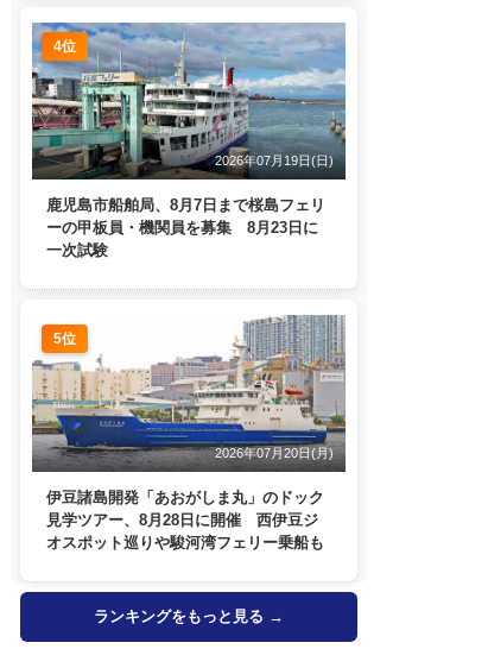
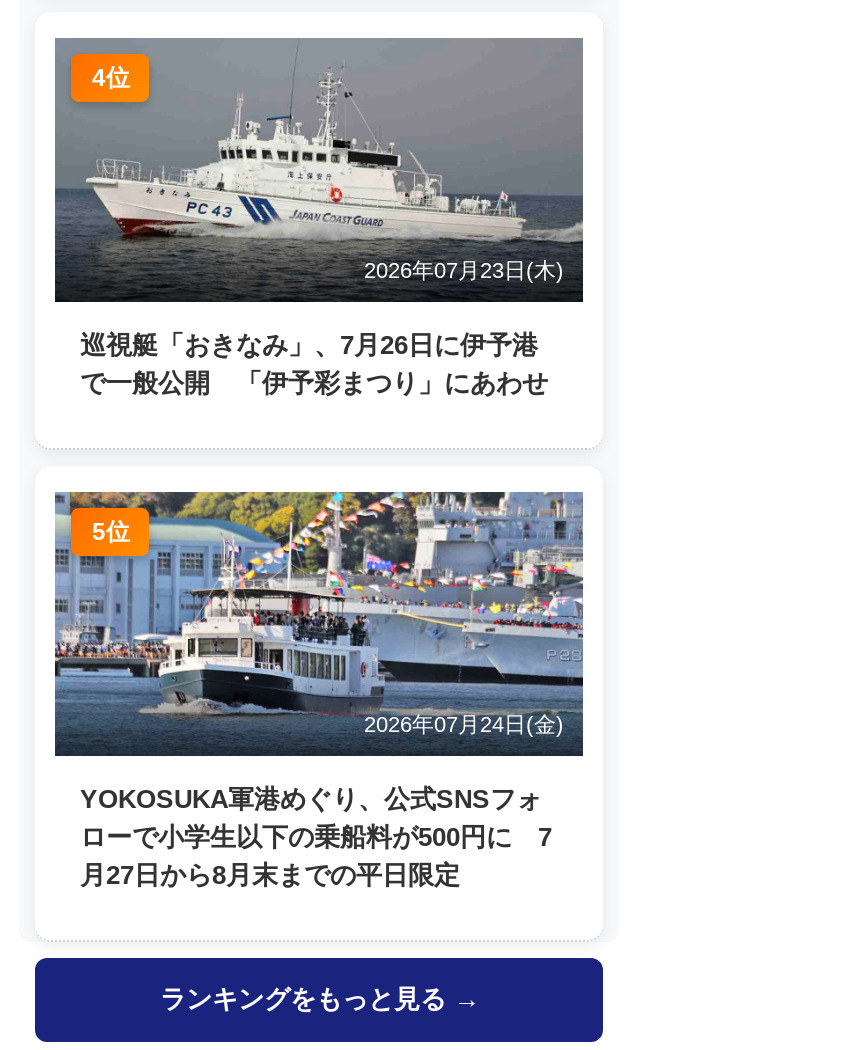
[32,23,346,179] [image] | 2026年07月19日(日) -> [55,38,583,282] [image] | 2026年07月23日(木)
[47,196,326,259] 鹿児島市船舶局、8月7日まで桜島フェリ | ーの甲板員・機関員を募集 8月23日に | 一次試験 -> [80,330,548,398] 巡視艇「おきなみ」、7月26日に伊予港 | で一般公開 「伊予彩まつり」にあわせ
[31,315,347,472] [image] | 2026年07月20日(月) -> [53,490,585,756] [image] | 2026年07月24日(金)
[47,489,325,552] 伊豆諸島開発「あおがしま丸」のドック | 見学ツアー、8月28日に開催 西伊豆ジ | オスポット巡りや駿河湾フェリー乗船も -> [80,784,552,890] YOKOSUKA軍港めぐり、公式SNSフォ | ローで小学生以下の乗船料が500円に 7 | 月27日から8月末までの平日限定

